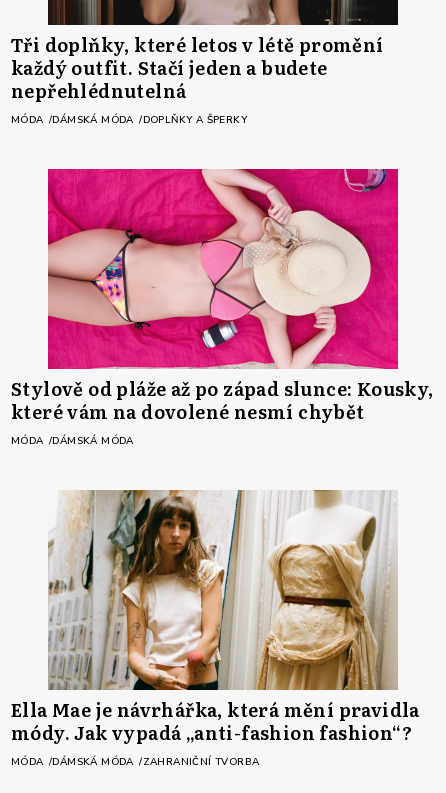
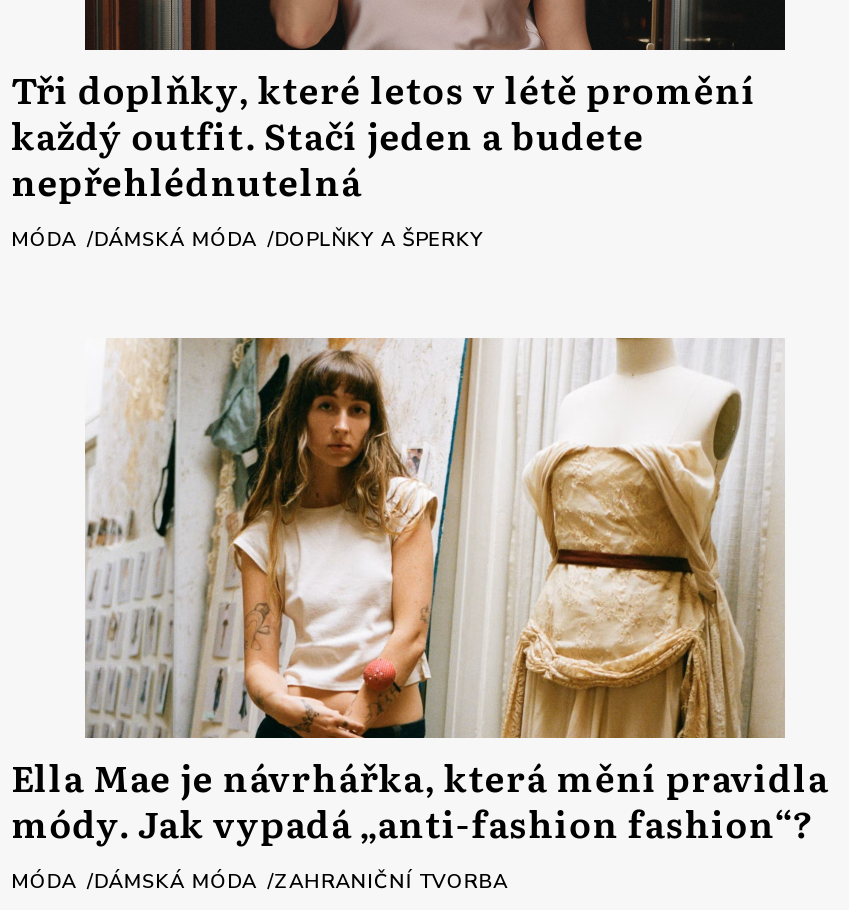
[11,168,434,448] [image] | Stylově od pláže až po západ slunce: Kousky, | které vám na dovolené nesmí chybět | MÓDA DÁMSKÁ MÓDA -> none

